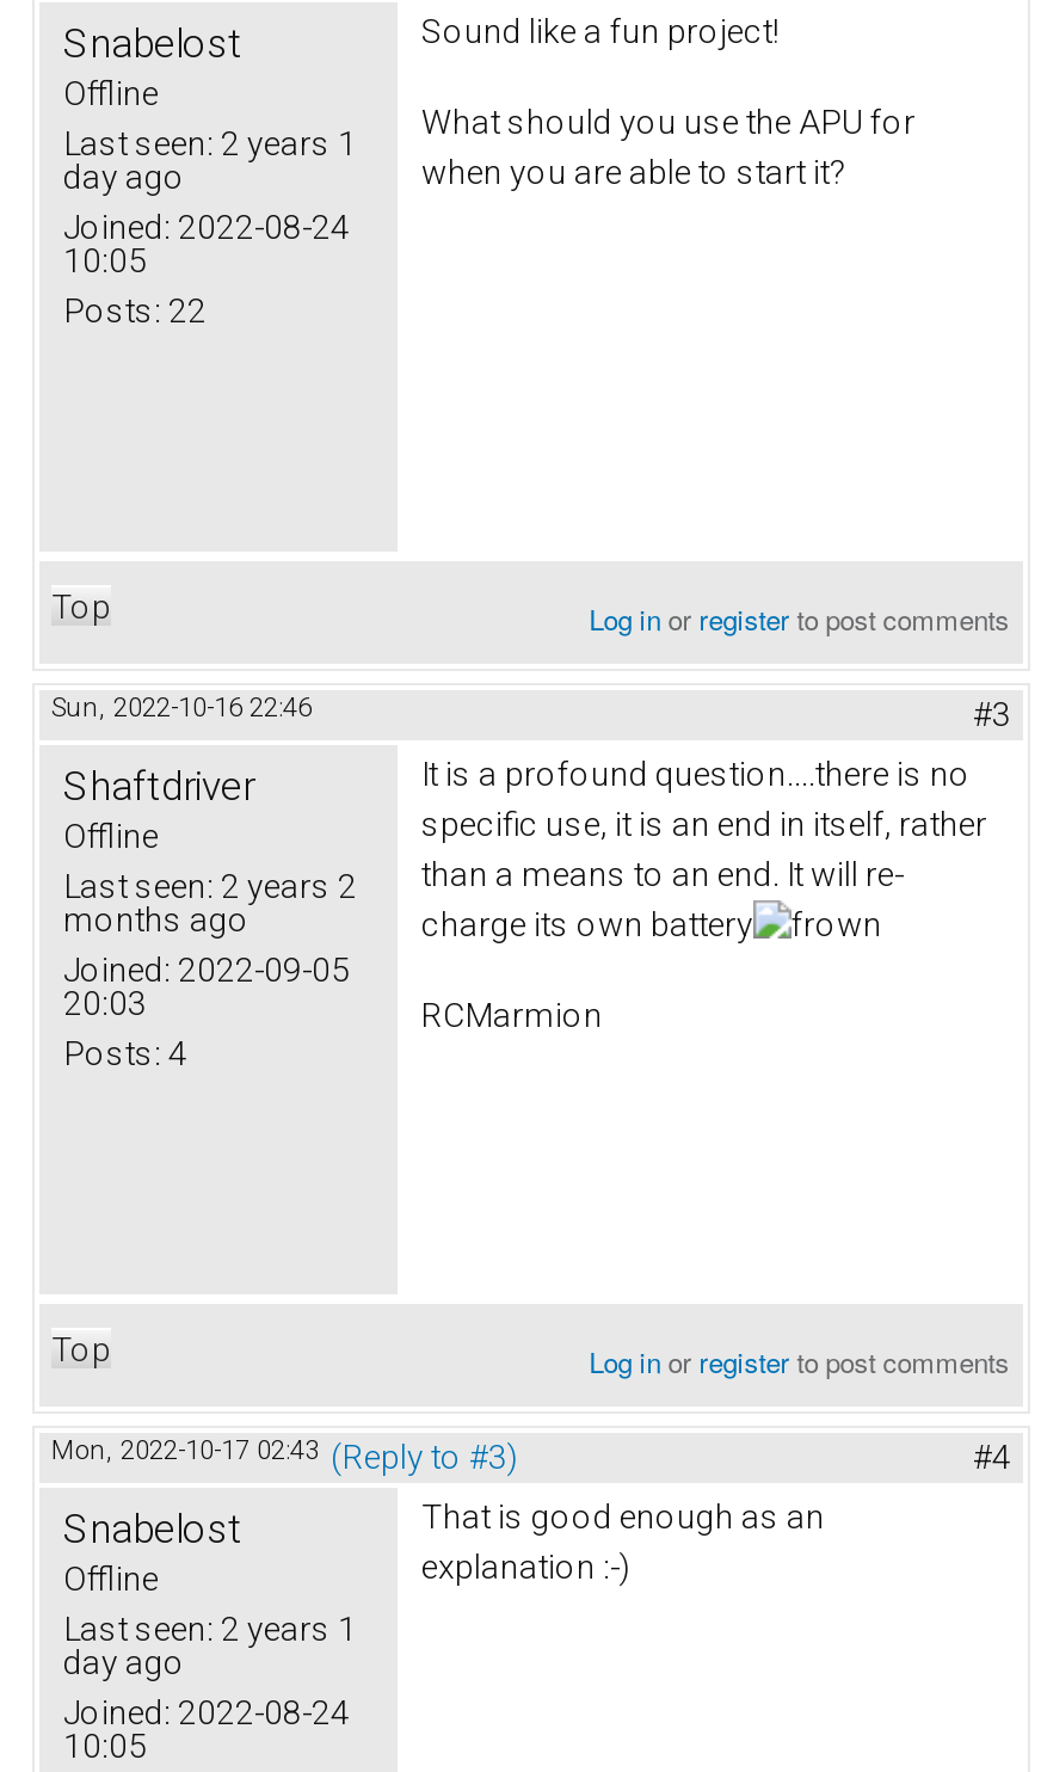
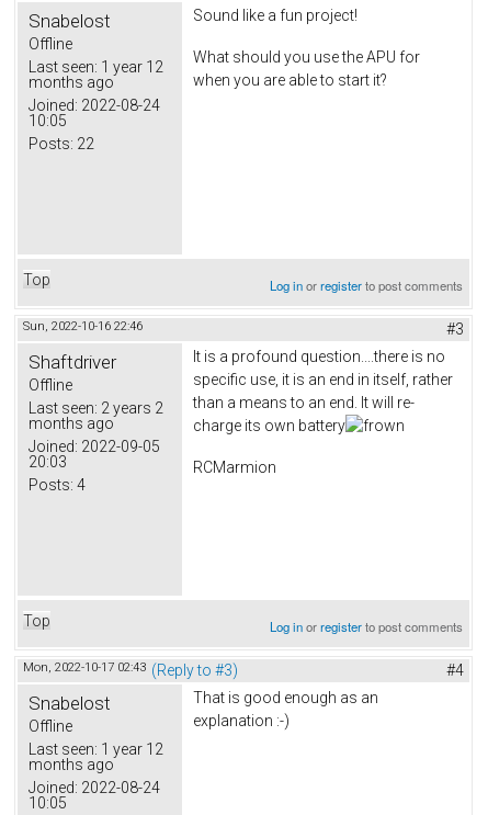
[63,125,357,163] Last seen: 2 years 1 -> [29,59,163,76] Last seen: 1 year 12
[63,159,185,197] day ago -> [29,74,114,91] months ago
[63,1611,357,1649] Last seen: 2 years 1 -> [29,741,163,758] Last seen: 1 year 12
[63,1644,185,1682] day ago -> [29,756,114,774] months ago

